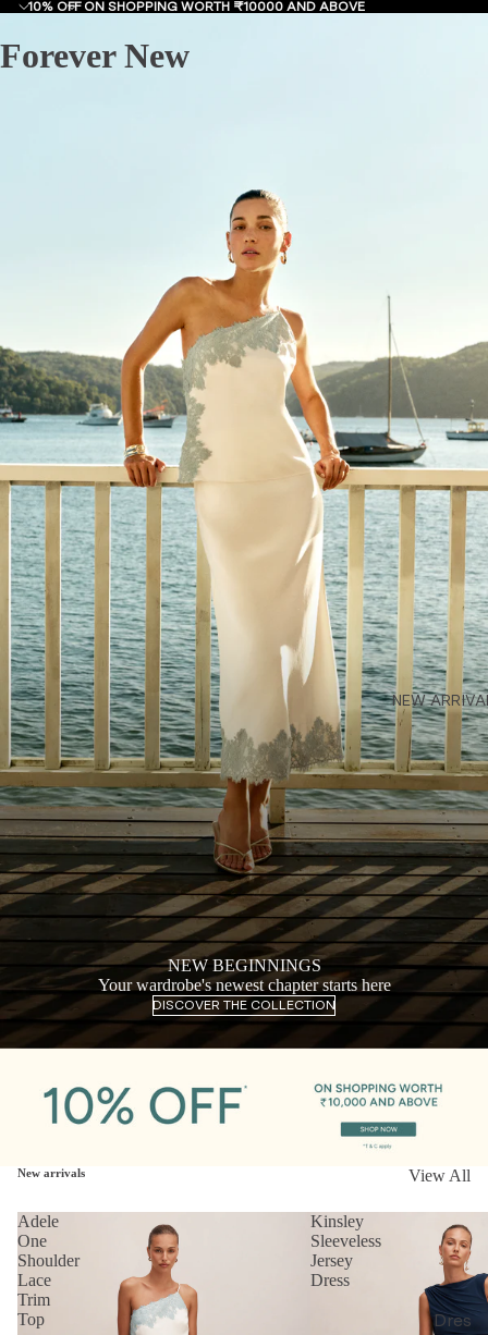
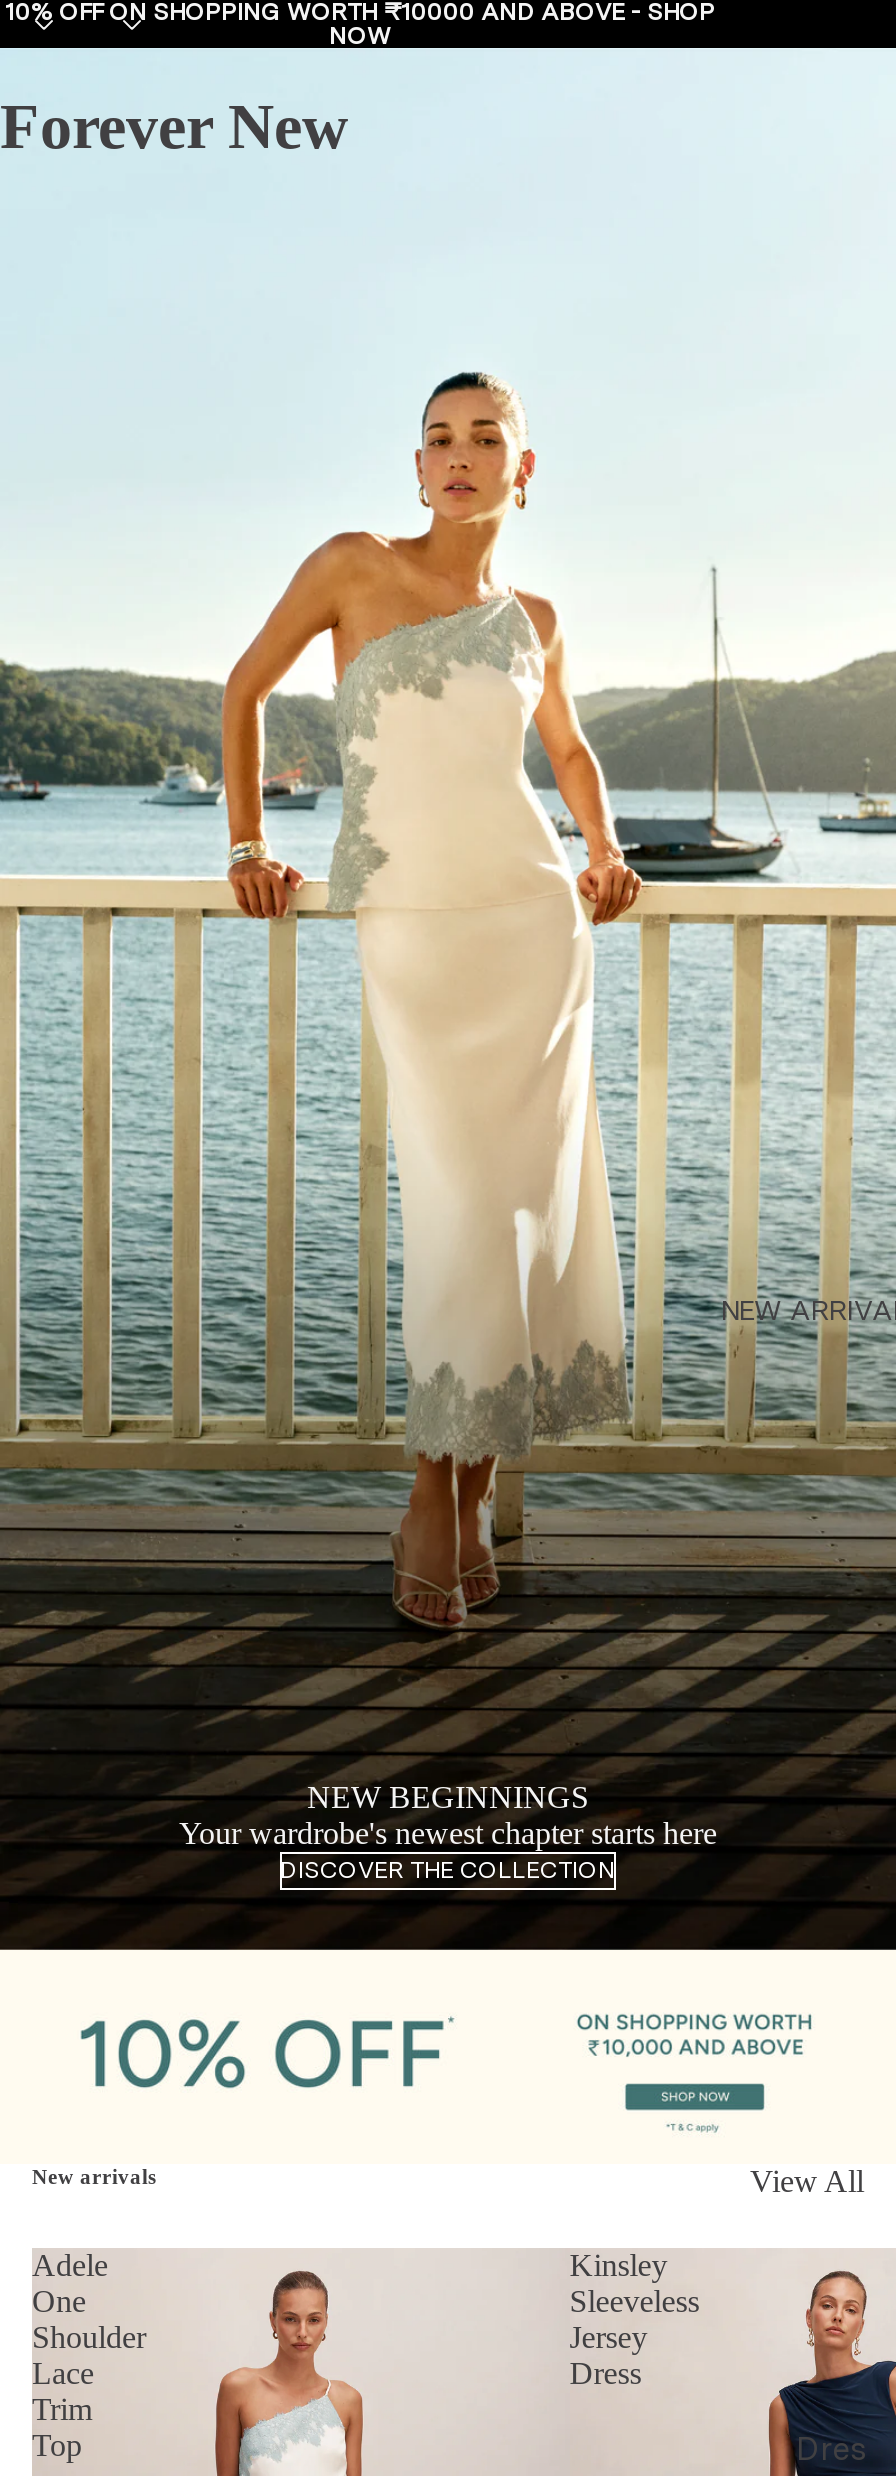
[27,0,365,14] 10% OFF ON SHOPPING WORTH ₹10000 AND ABOVE -> [5,0,715,50] 10% OFF ON SHOPPING WORTH ₹10000 AND ABOVE - SHOP | NOW

